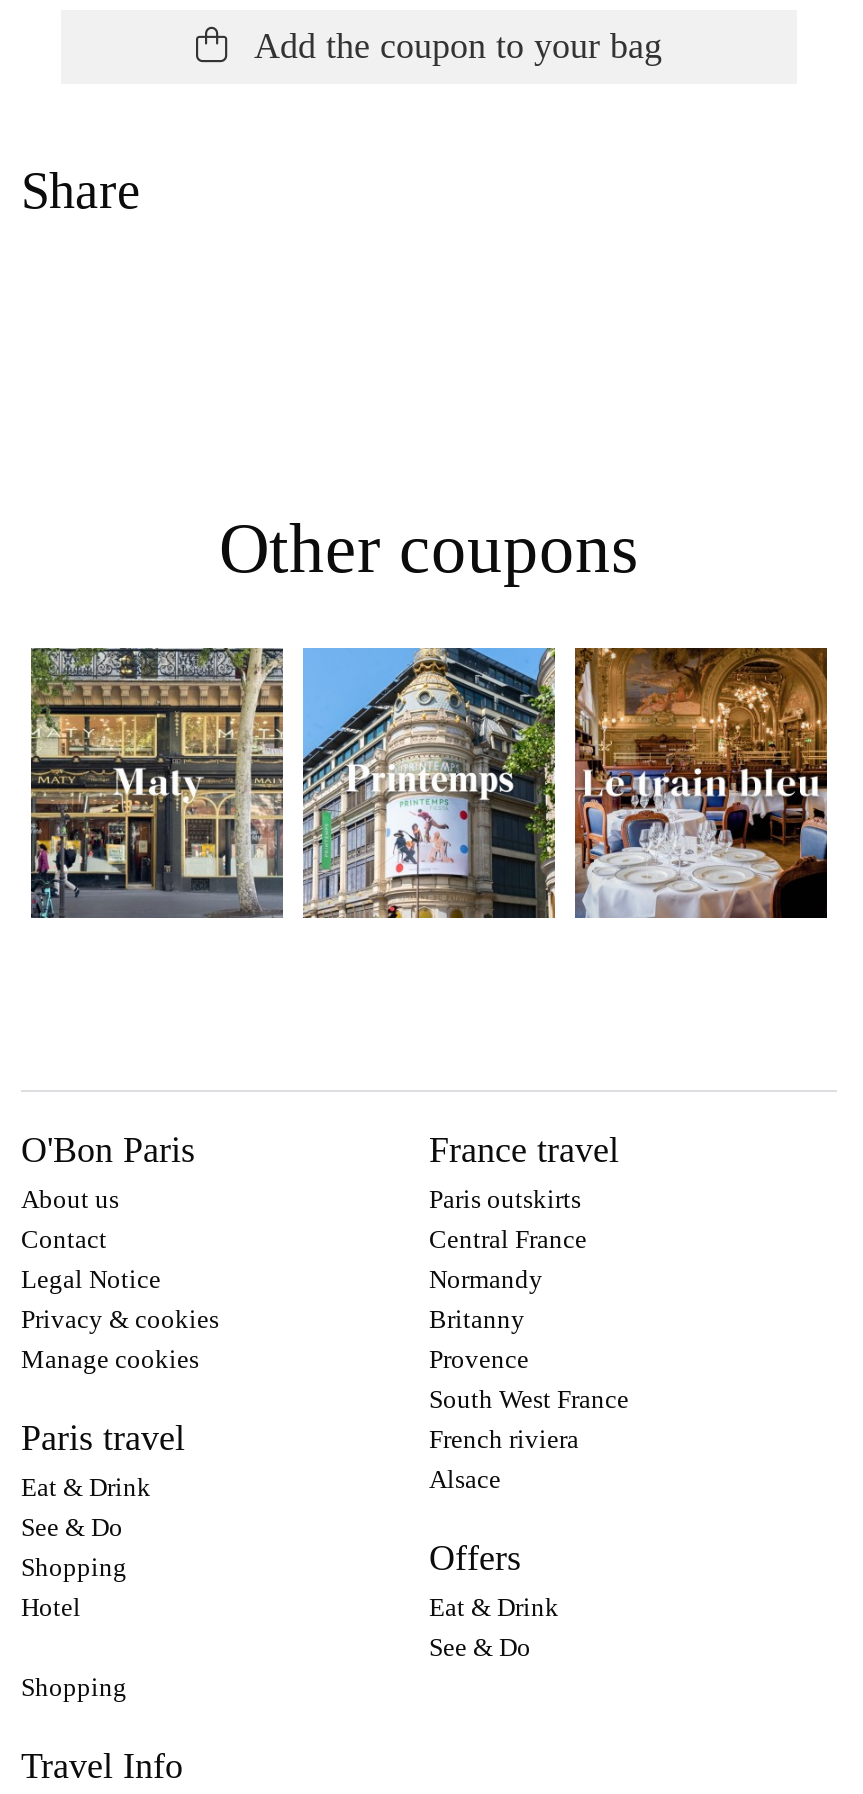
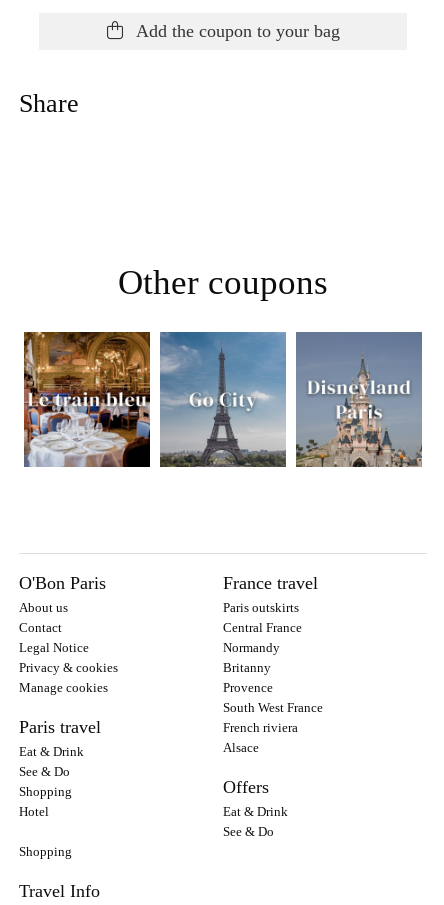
[29,646,285,920] [image] -> [23,331,151,468] [image]
[303,646,557,920] [image] -> [159,331,287,468] [image]
[573,646,829,920] [image] -> [295,331,423,468] [image]

